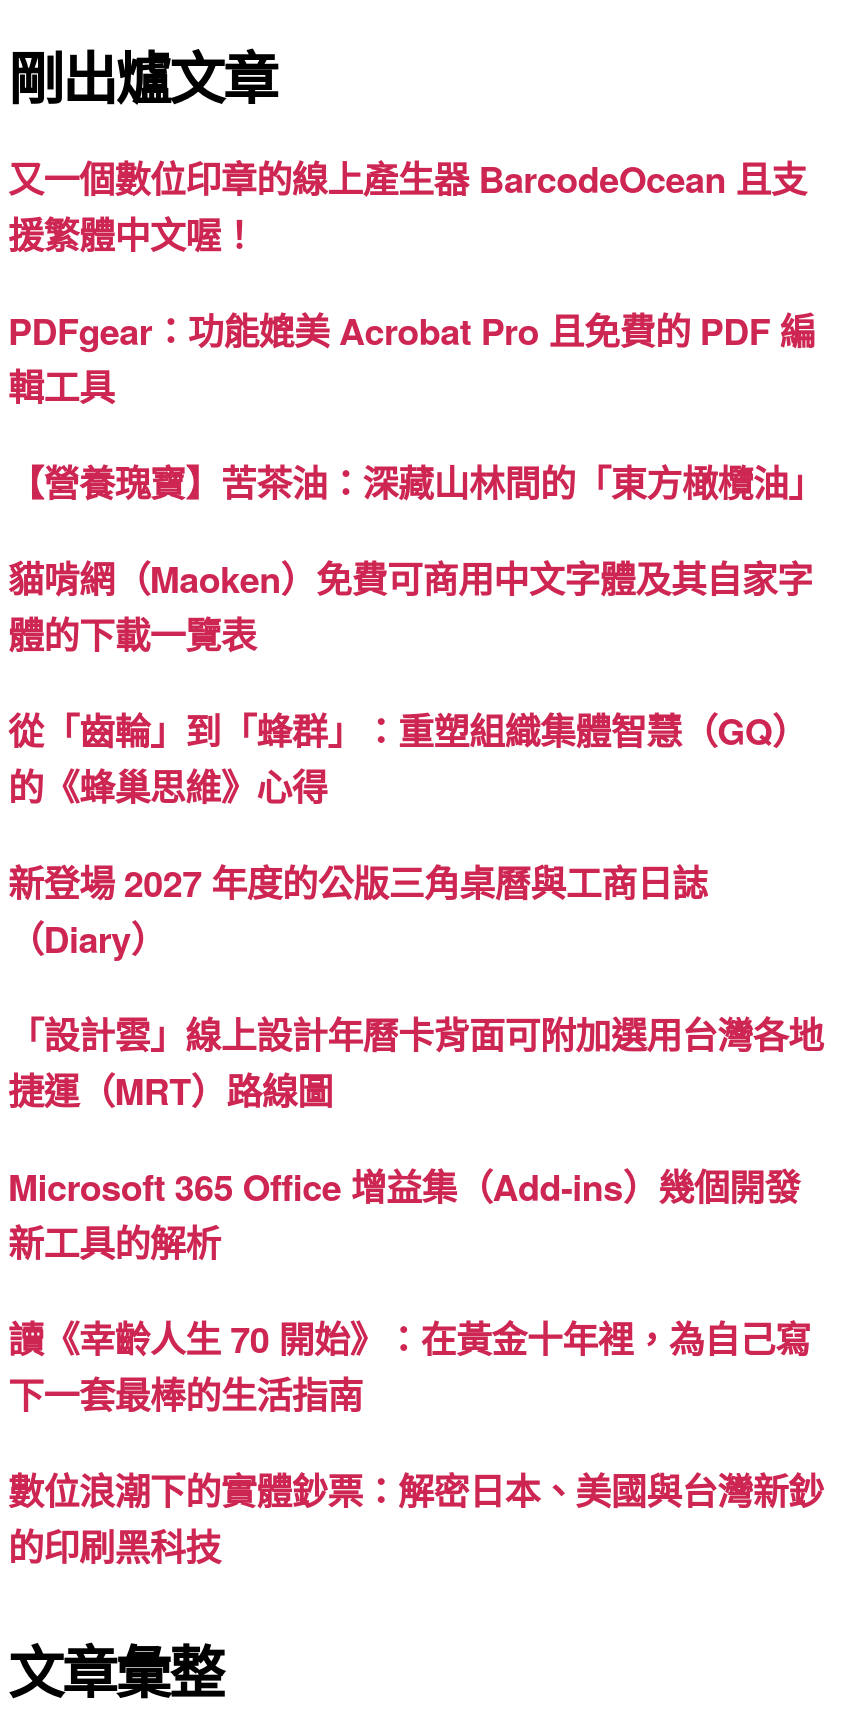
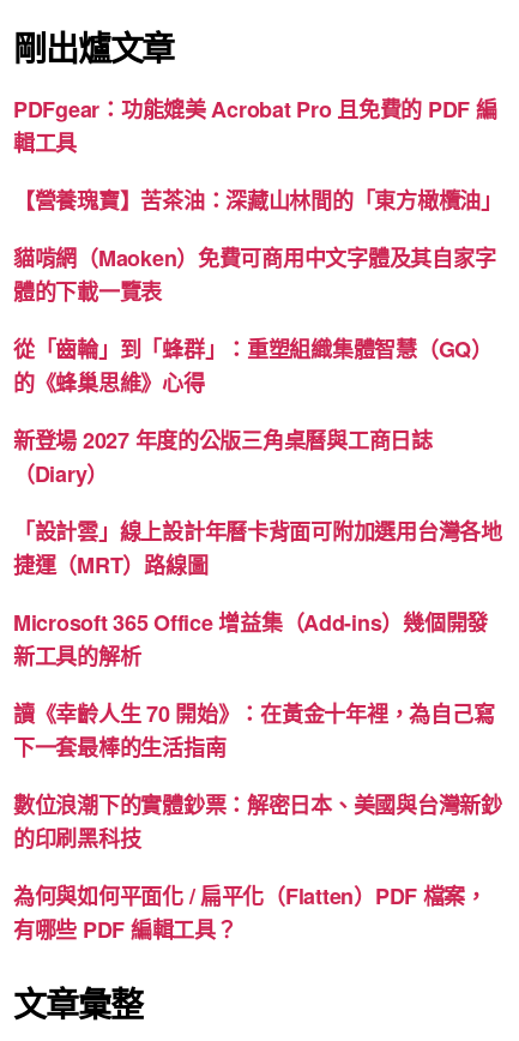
[8,153,806,261] 又一個數位印章的線上產生器 BarcodeOcean 且支 | 援繁體中文喔！ -> none
moved [8,305,824,1573] -> [13,94,502,854]: PDFgear：功能媲美 Acrobat Pro 且免費的 PDF 編 | 輯工具 | 【營養瑰寶】苦茶油：深藏山林間的「東方橄欖油」 | ... | 數位浪潮下的實體鈔票：解密日本、美國與台灣新鈔 | 的印刷黑科技
none -> [13,880,487,945] 為何與如何平面化 / 扁平化（Flatten）PDF 檔案， | 有哪些 PDF 編輯工具？

